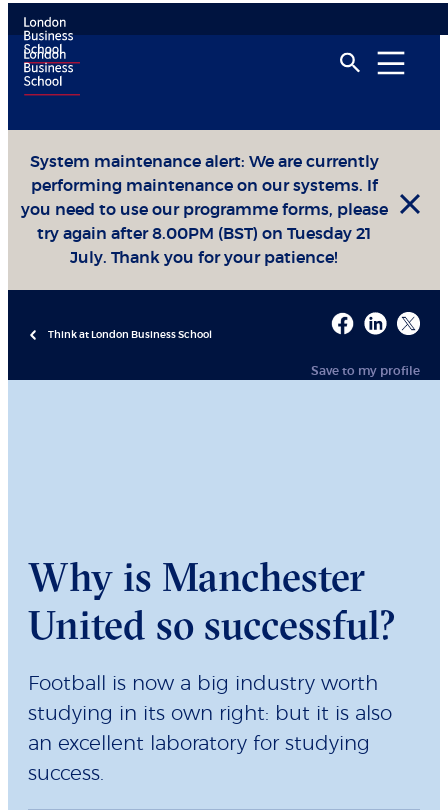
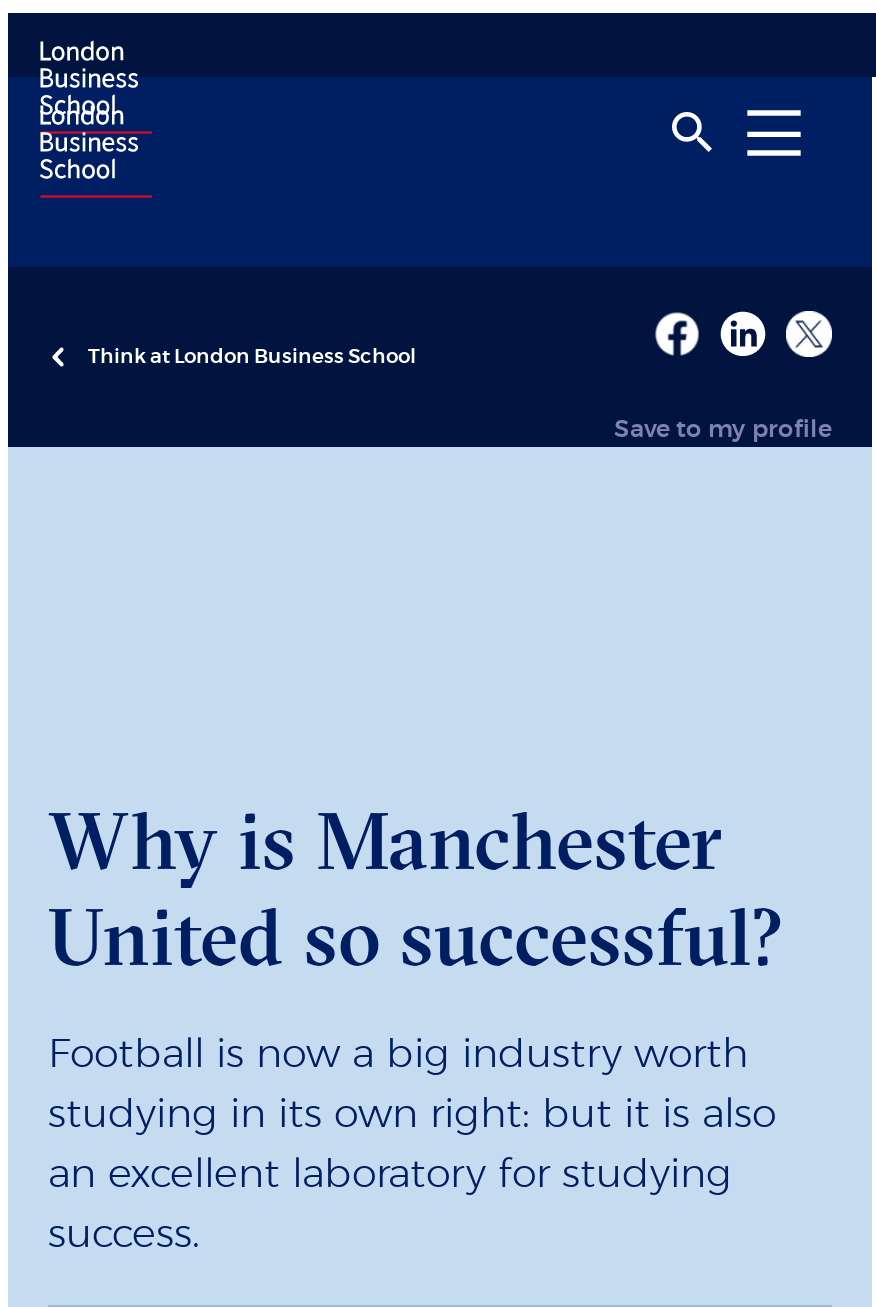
[8,129,440,291] [image] | System maintenance alert: We are currently | performing maintenance on our systems. If | you need to use our programme forms, please | try again after 8.00PM (BST) on Tuesday 21 | July. Thank you for your patience! -> none

